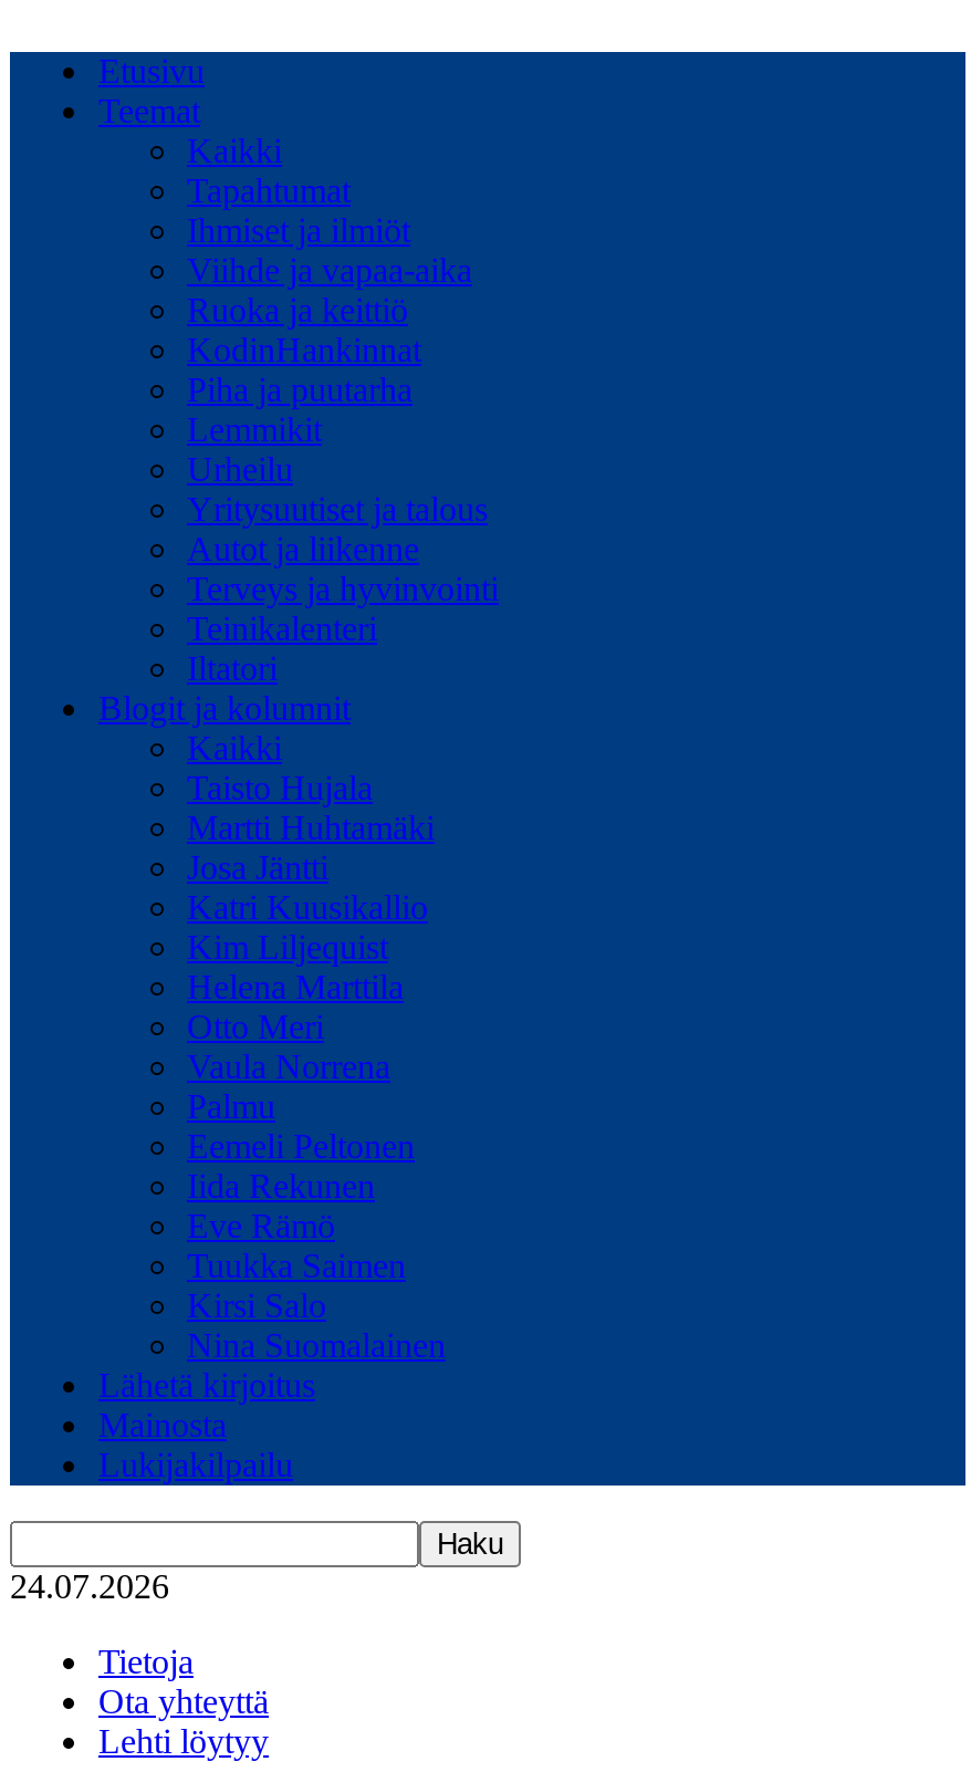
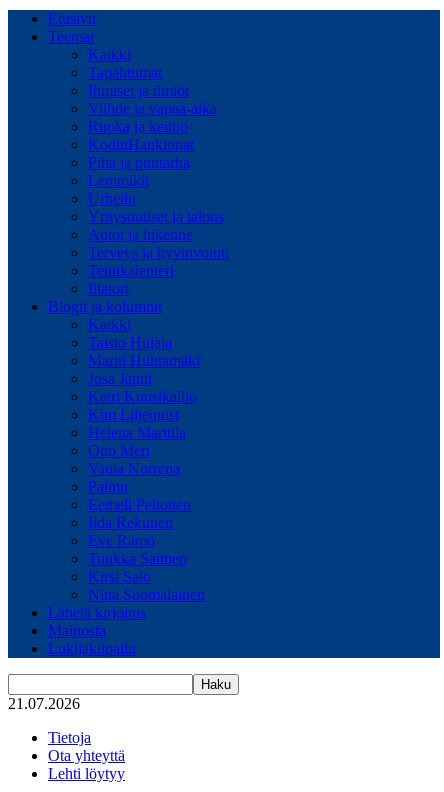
[10,1567,169,1605] 24.07.2026 -> [8,695,80,712] 21.07.2026

